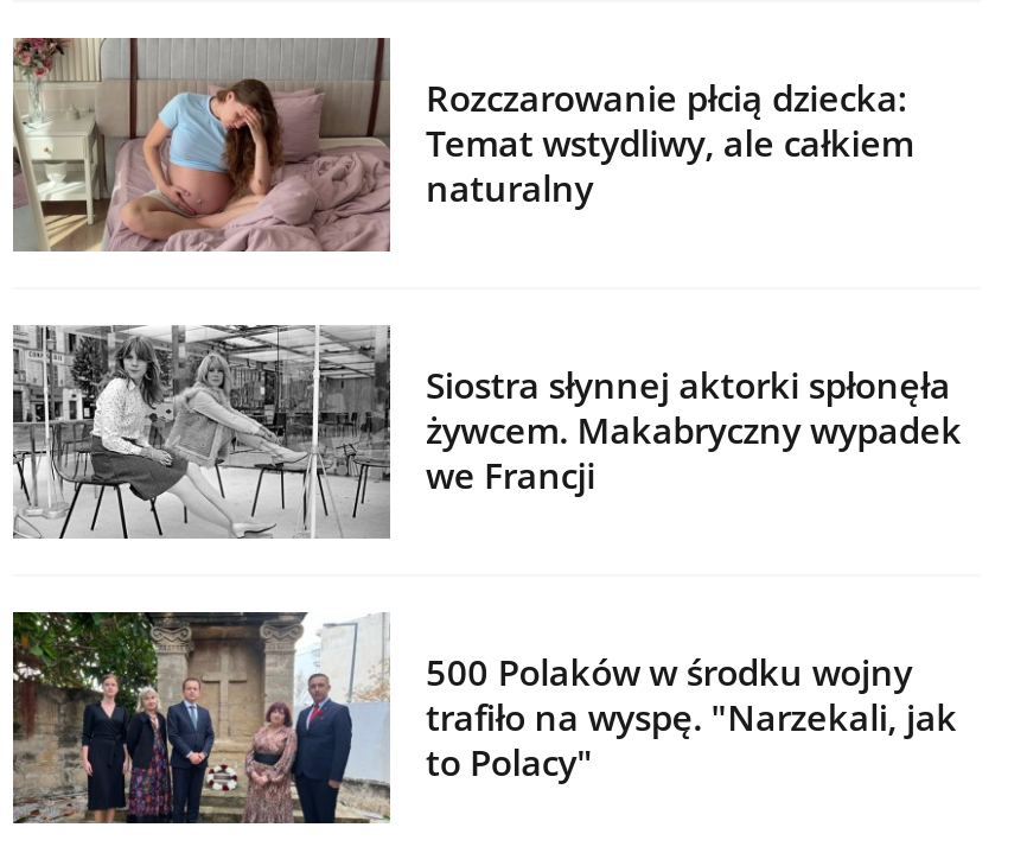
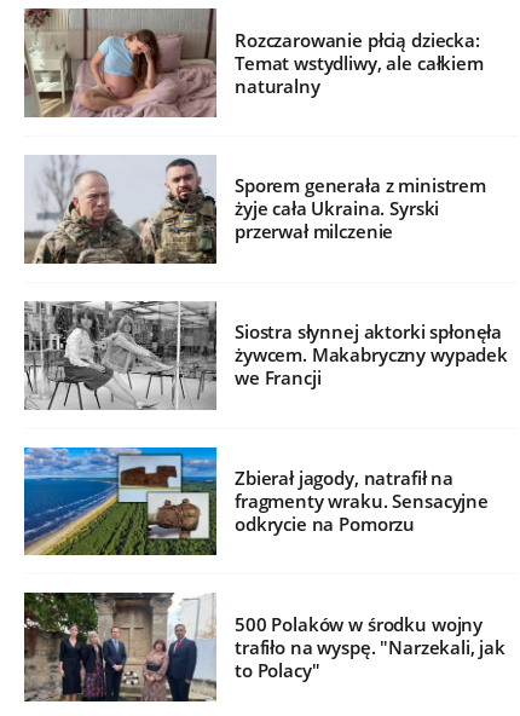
none -> [24,156,486,264] [image] | Sporem generała z ministrem | żyje cała Ukraina. Syrski | przerwał milczenie
none -> [23,446,488,555] [image] | Zbierał jagody, natrafił na | fragmenty wraku. Sensacyjne | odkrycie na Pomorzu

